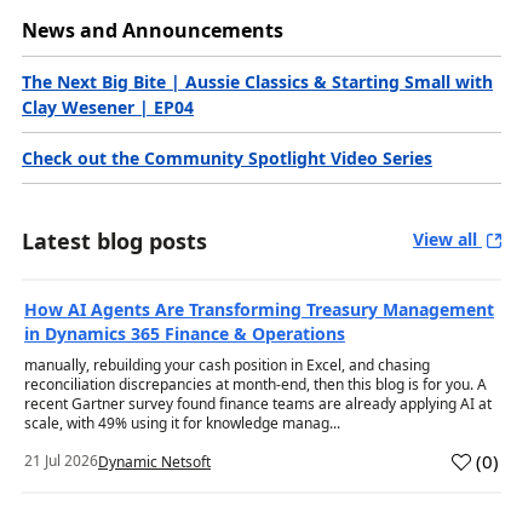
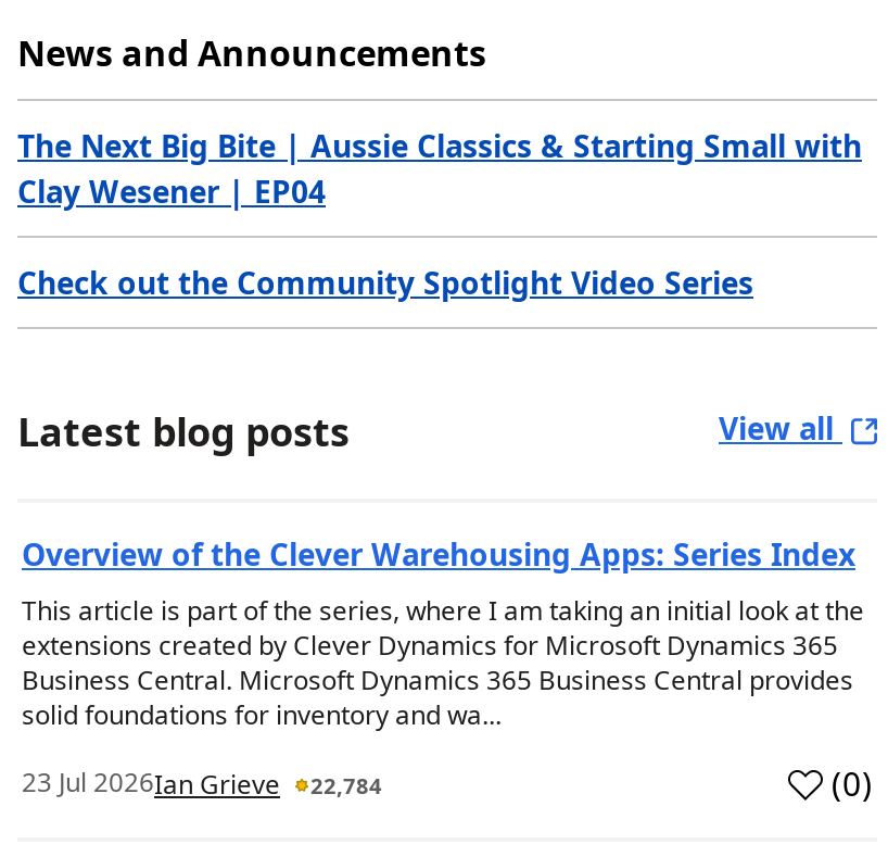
[24,298,494,433] How AI Agents Are Transforming Treasury Management | in Dynamics 365 Finance & Operations | manually, rebuilding your cash position in Excel, and chasing | reconciliation discrepancies at month-end, then this blog is for you. A | recent Gartner survey found finance teams are already applying AI at | scale, with 49% using it for knowledge manag... -> [22,533,864,733] Overview of the Clever Warehousing Apps: Series Index | This article is part of the series, where I am taking an initial look at the | extensions created by Clever Dynamics for Microsoft Dynamics 365 | Business Central. Microsoft Dynamics 365 Business Central provides | solid foundations for inventory and wa...
[24,450,211,472] 21 Jul 2026Dynamic Netsoft -> [22,764,382,803] 23 Jul 2026Ian Grieve | 22,784

